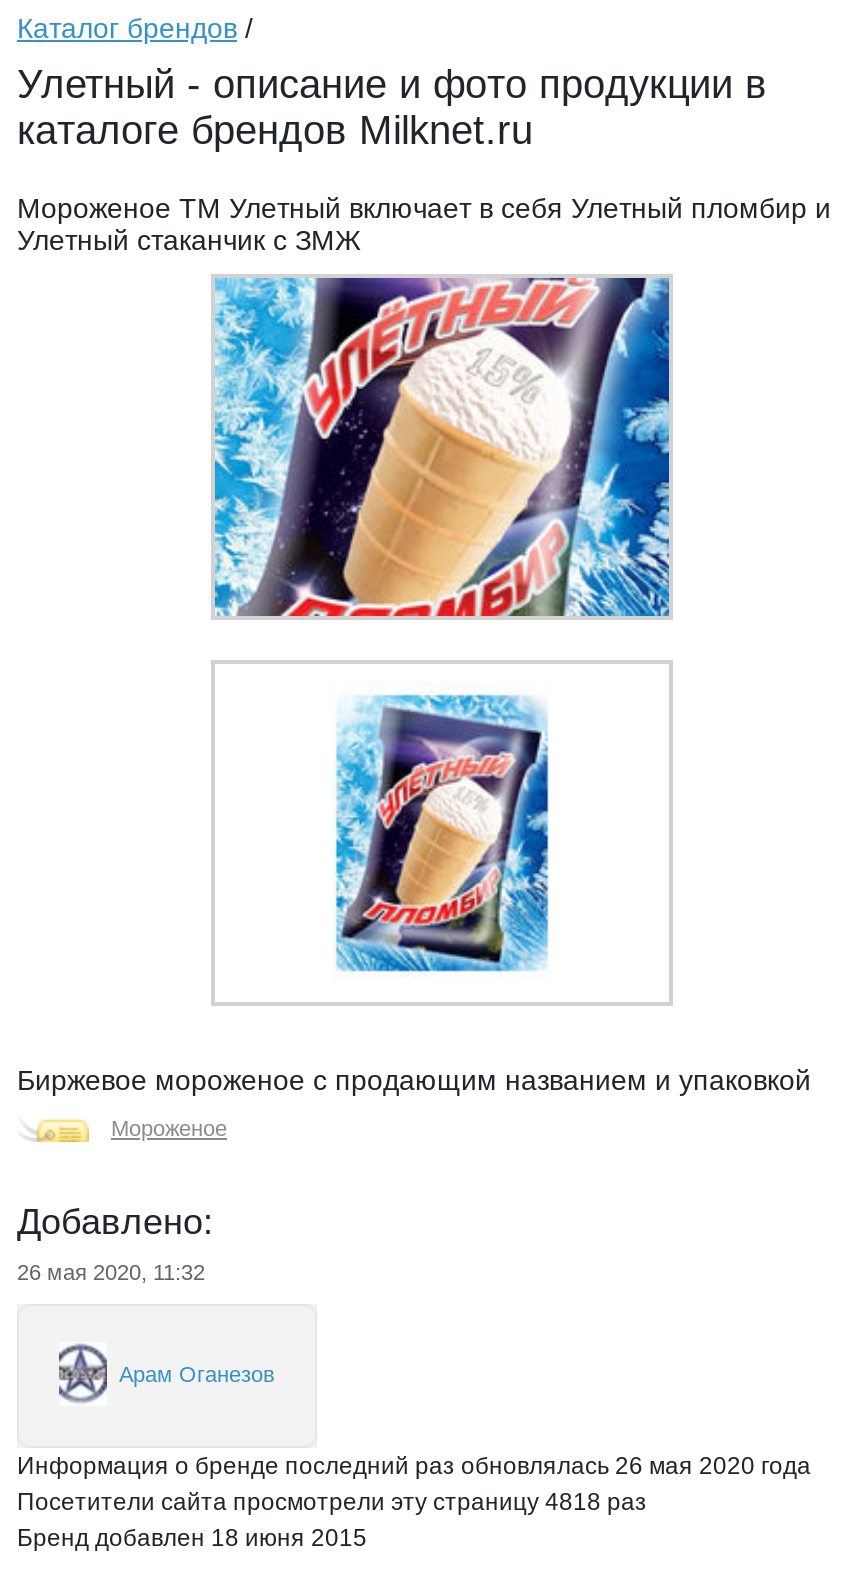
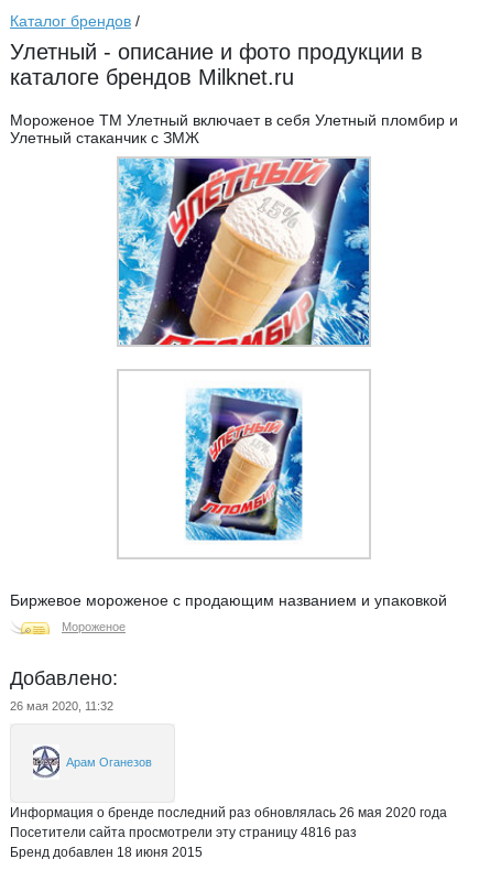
[17,1488,647,1516] Посетители сайта просмотрели эту страницу 4818 раз -> [10,825,357,840] Посетители сайта просмотрели эту страницу 4816 раз

